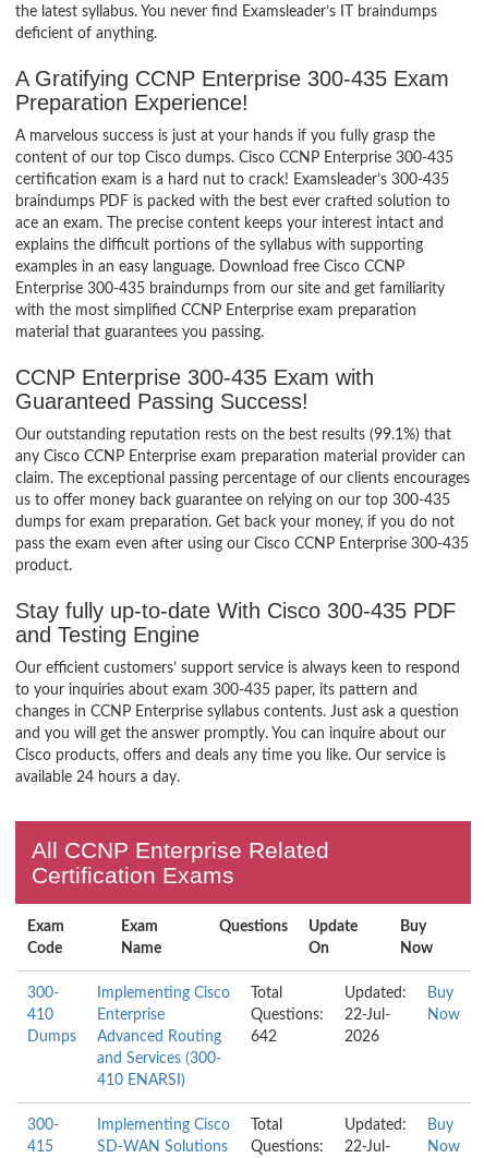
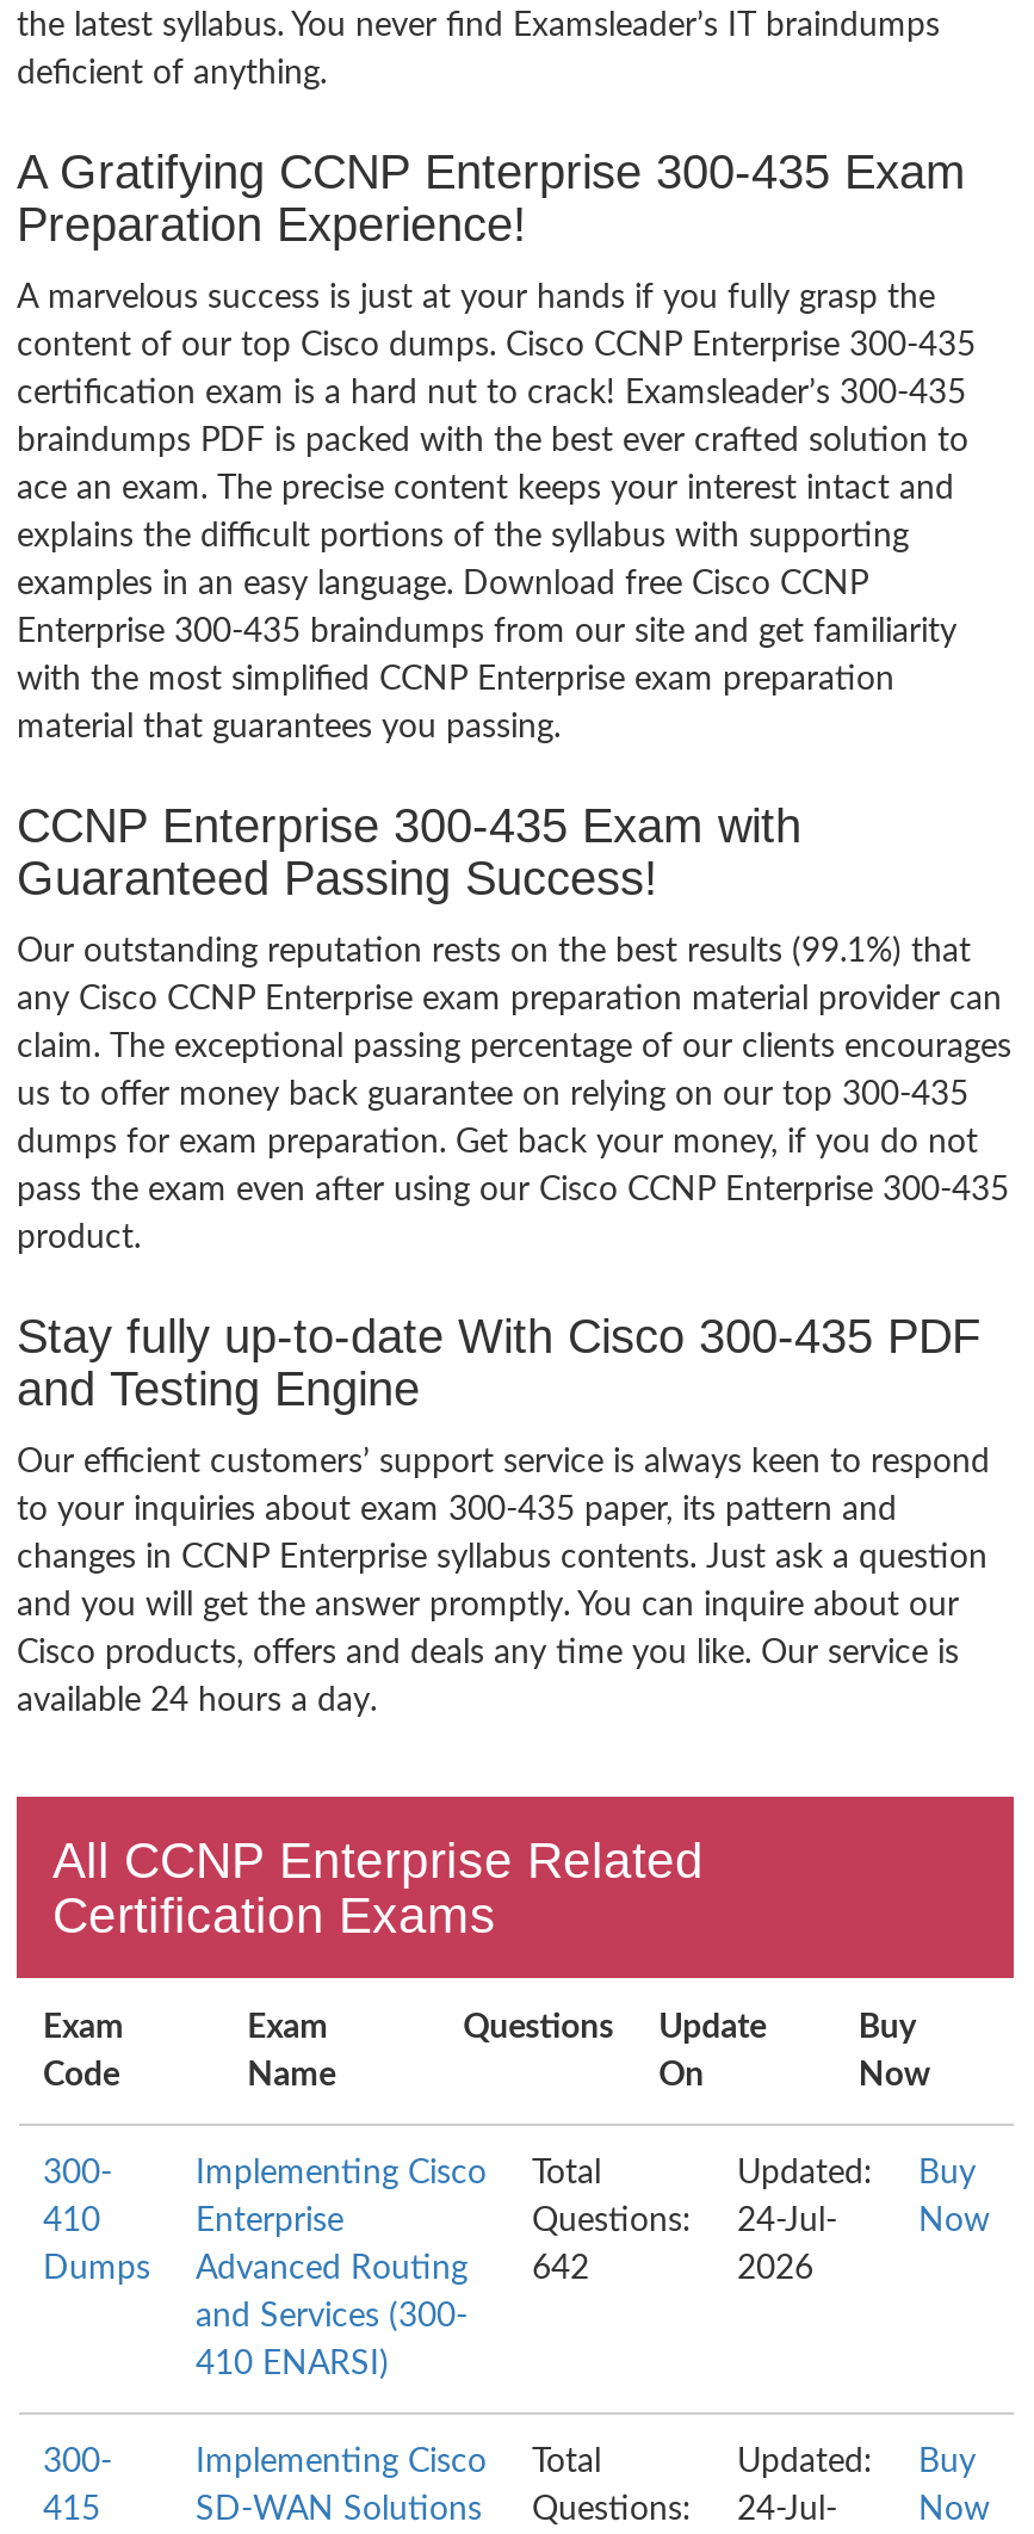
[251,1008,390,1023] Questions: 22-Jul- -> [532,2205,837,2238] Questions: 24-Jul-
[97,1139,390,1155] SD-WAN Solutions Questions: 22-Jul- -> [196,2493,837,2527] SD-WAN Solutions Questions: 24-Jul-

